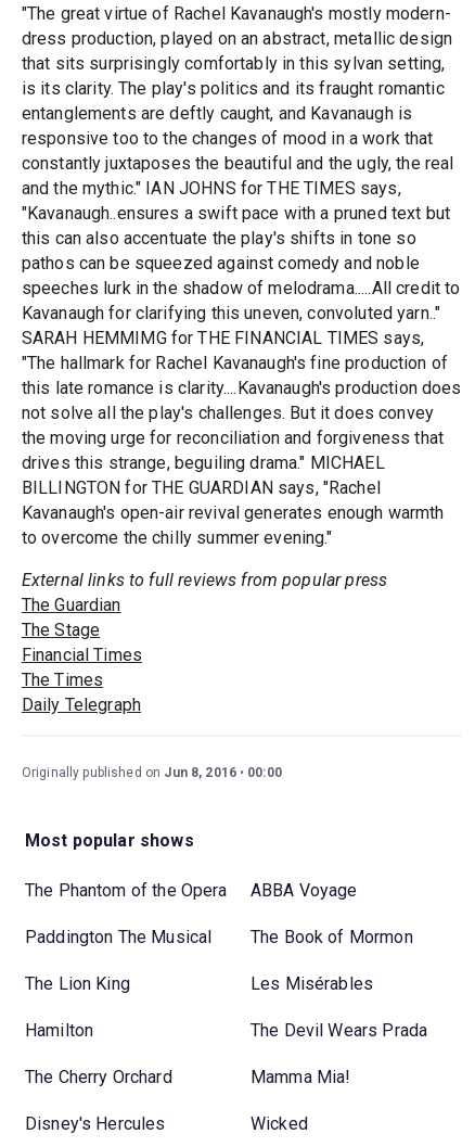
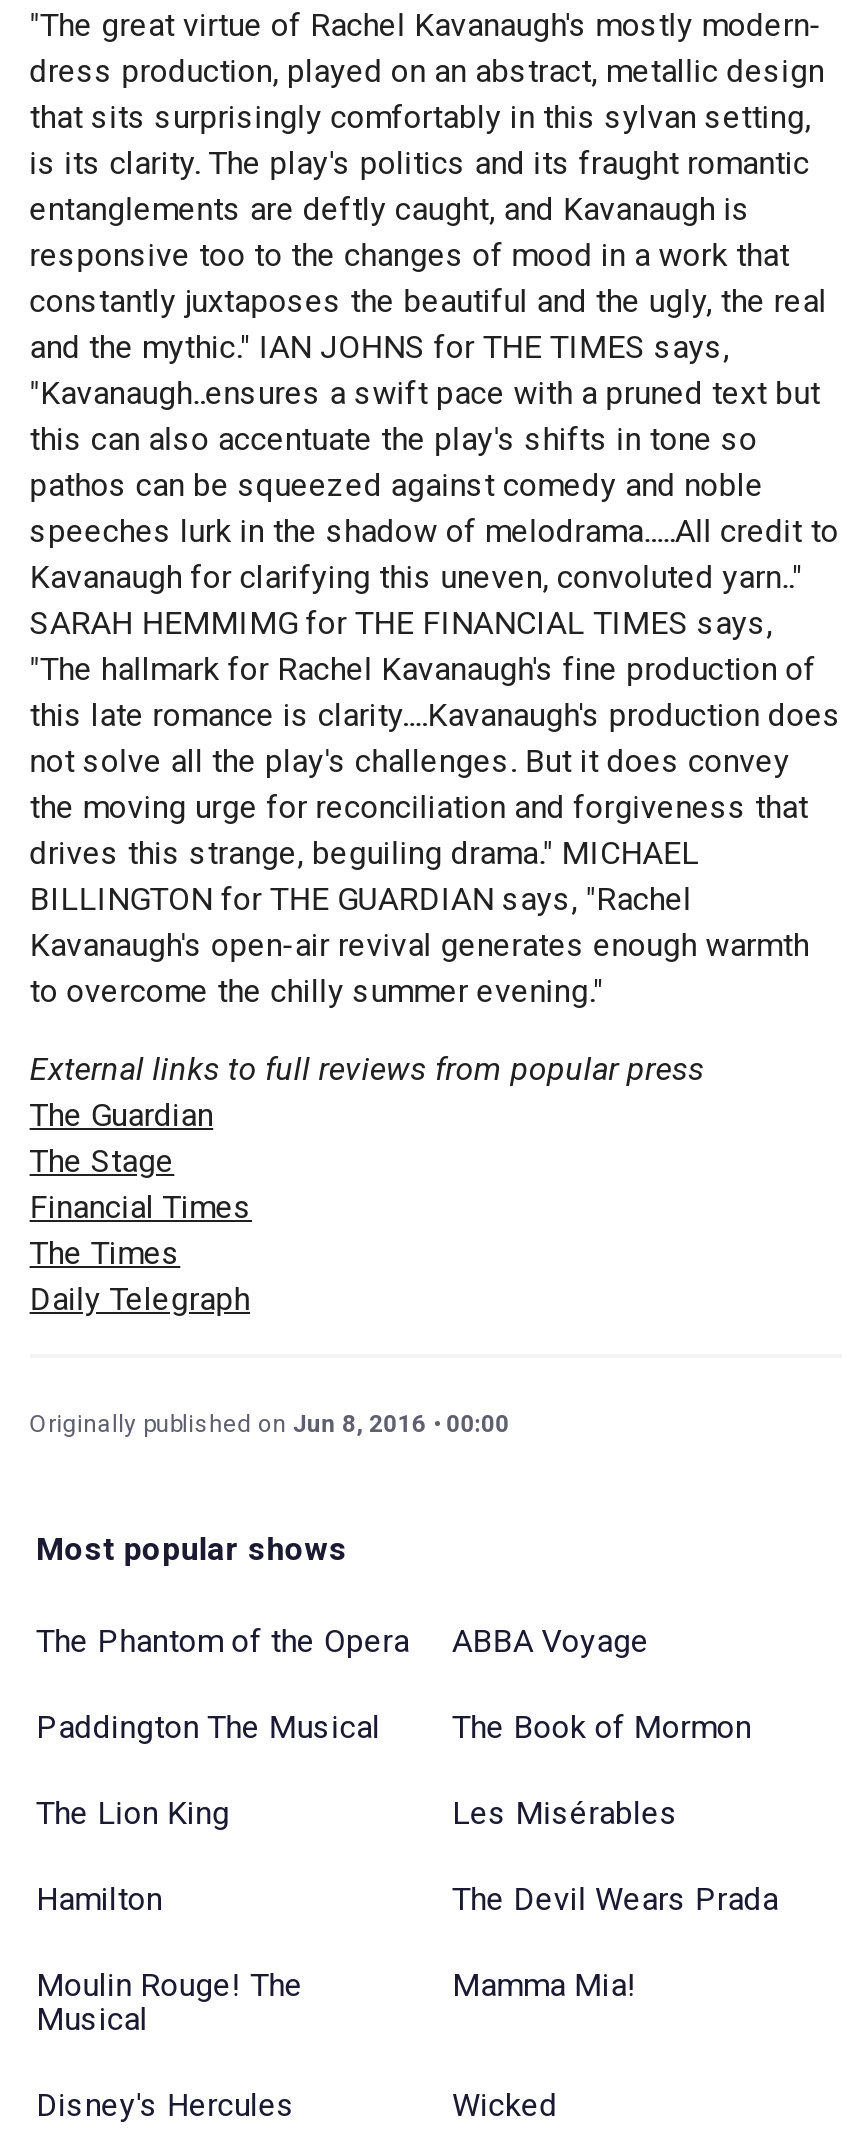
[25,1067,172,1088] The Cherry Orchard -> [36,1967,303,2039] Moulin Rouge! The | Musical

